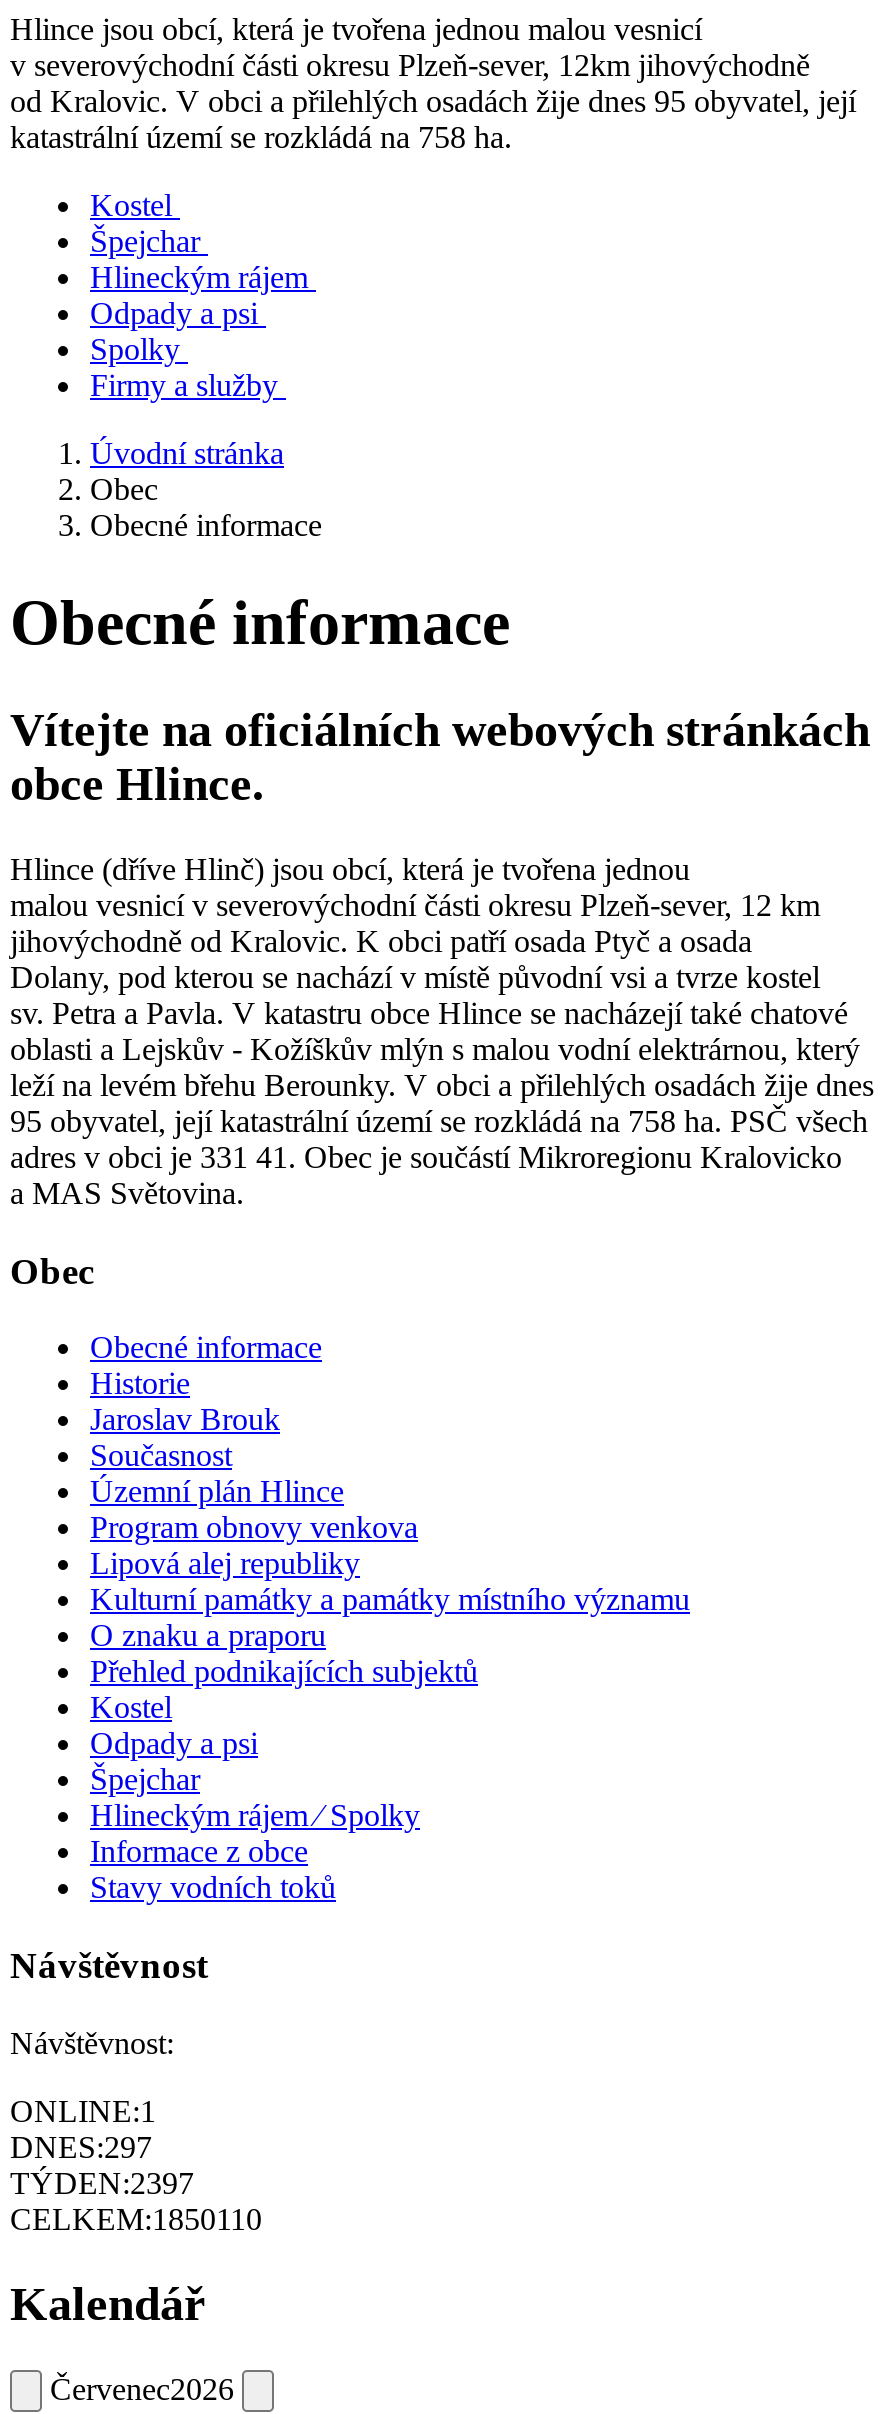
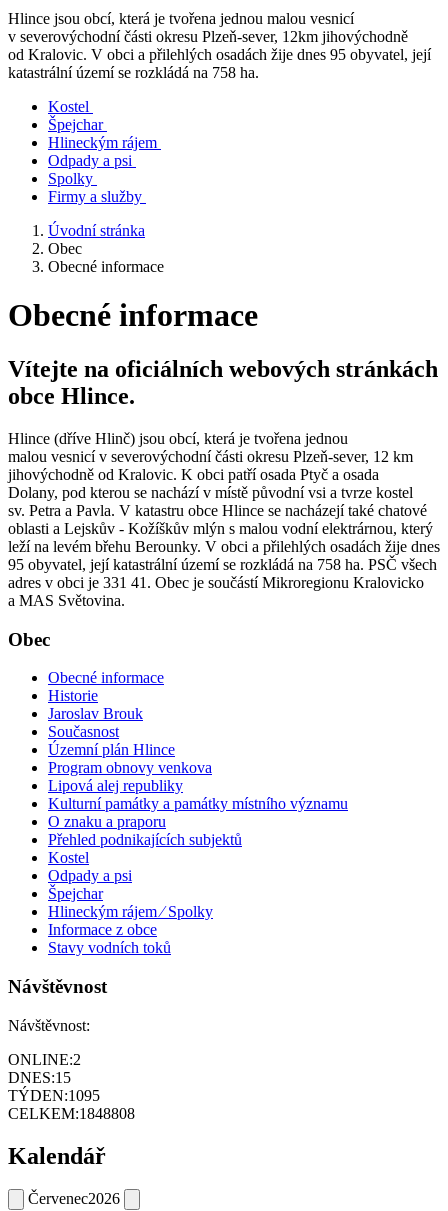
[10,2093,156,2127] ONLINE:1 -> [8,1051,81,1068] ONLINE:2
[10,2129,152,2163] DNES:297 -> [8,1069,71,1086] DNES:15
[10,2165,194,2199] TÝDEN:2397 -> [8,1087,100,1104] TÝDEN:1095
[10,2201,262,2235] CELKEM:1850110 -> [8,1105,135,1122] CELKEM:1848808

